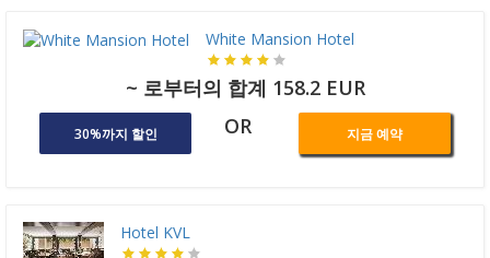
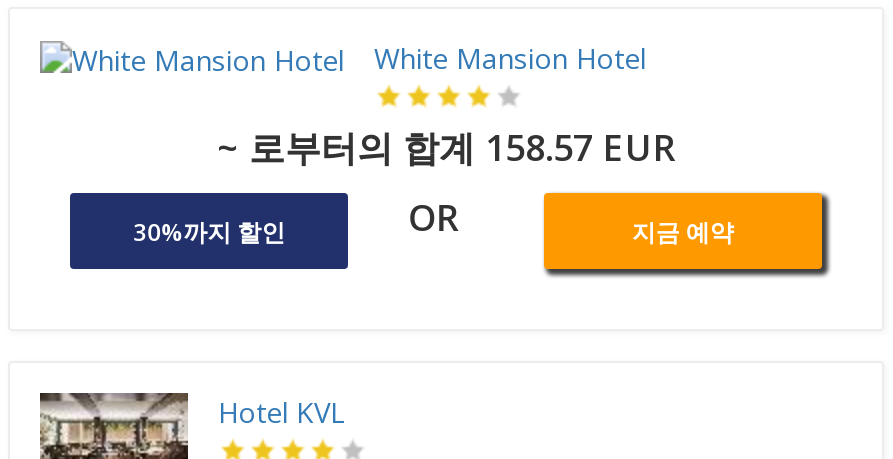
[125,74,365,100] ~ 로부터의 합계 158.2 EUR -> [217,123,675,171] ~ 로부터의 합계 158.57 EUR

